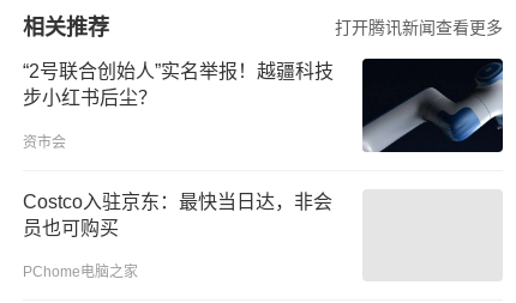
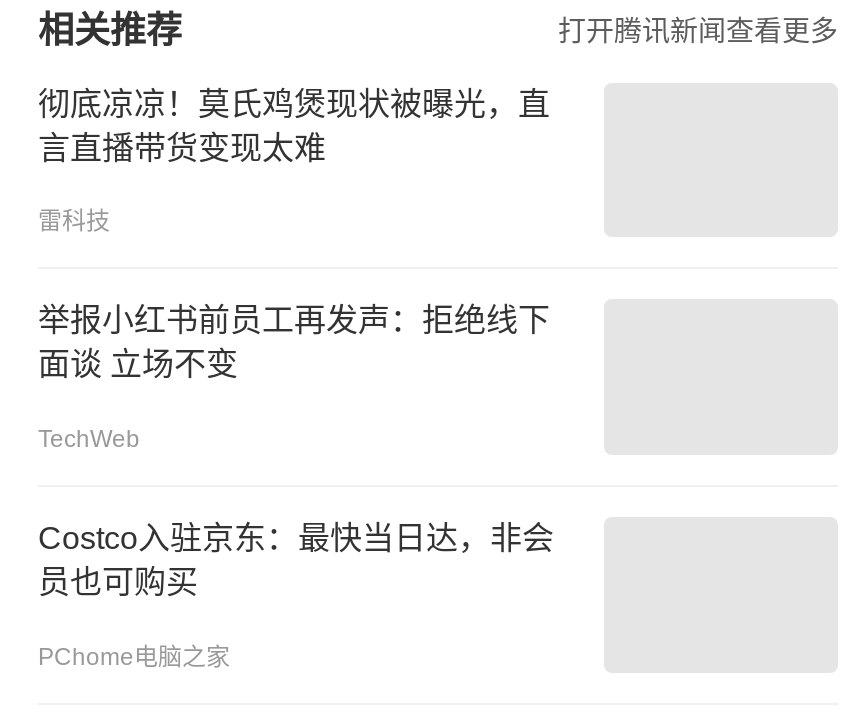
[23,61,334,151] “2号联合创始人”实名举报！越疆科技 | 步小红书后尘？ | 资市会 -> [38,86,550,453] 彻底凉凉！莫氏鸡煲现状被曝光，直 | 言直播带货变现太难 | 雷科技 | 举报小红书前员工再发声：拒绝线下 | 面谈 立场不变 | TechWeb
[361,57,504,153] [image] -> none

